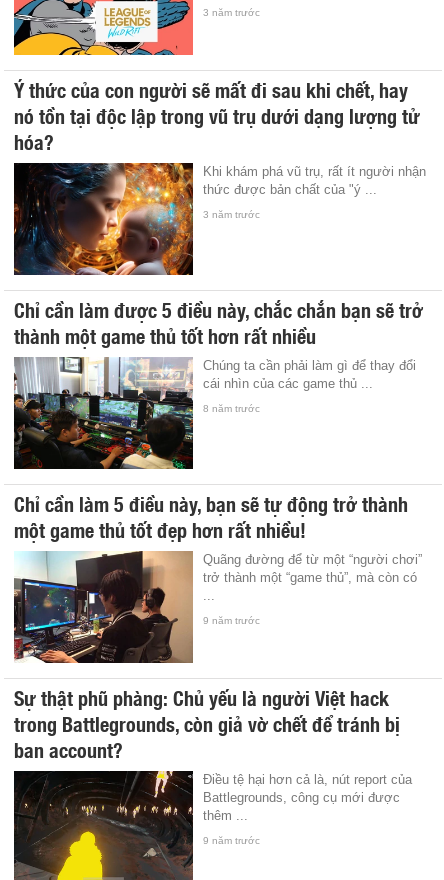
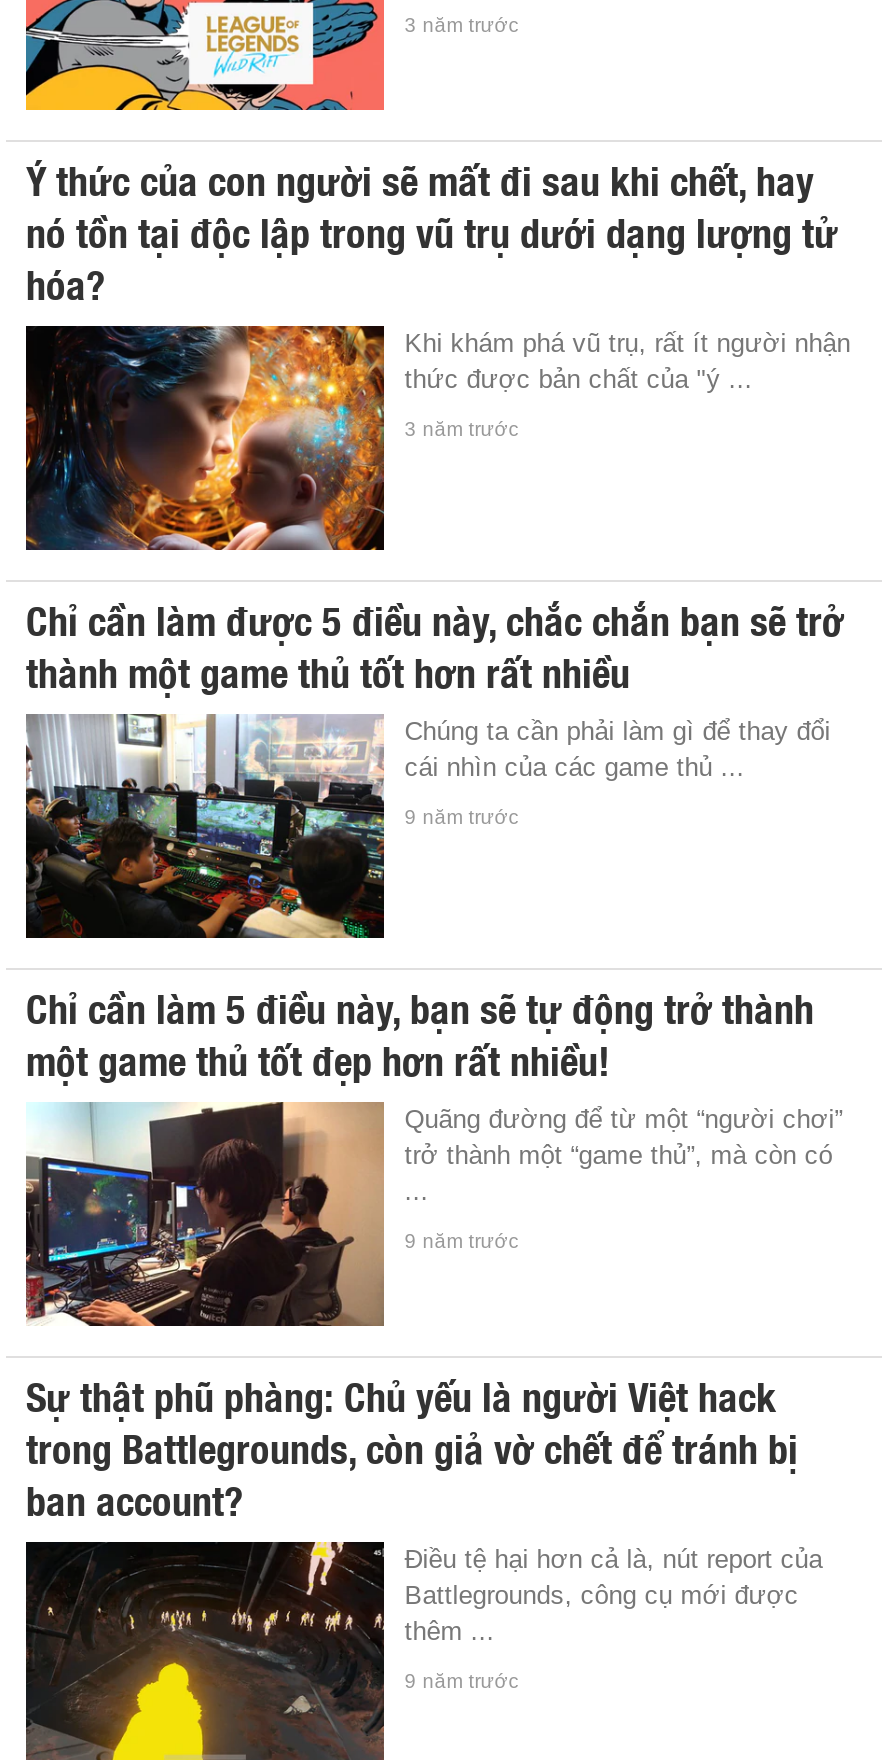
[203,403,260,414] 8 năm trước -> [404,806,518,828] 9 năm trước

